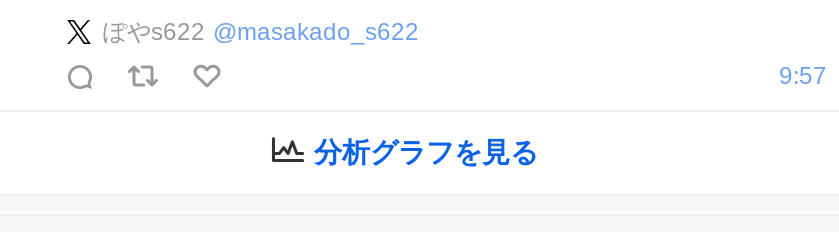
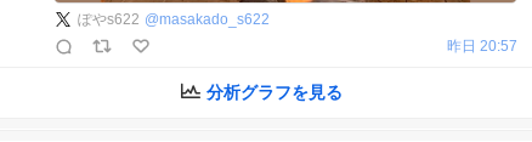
[779,61,827,89] 9:57 -> [447,37,517,54] 昨日 20:57

